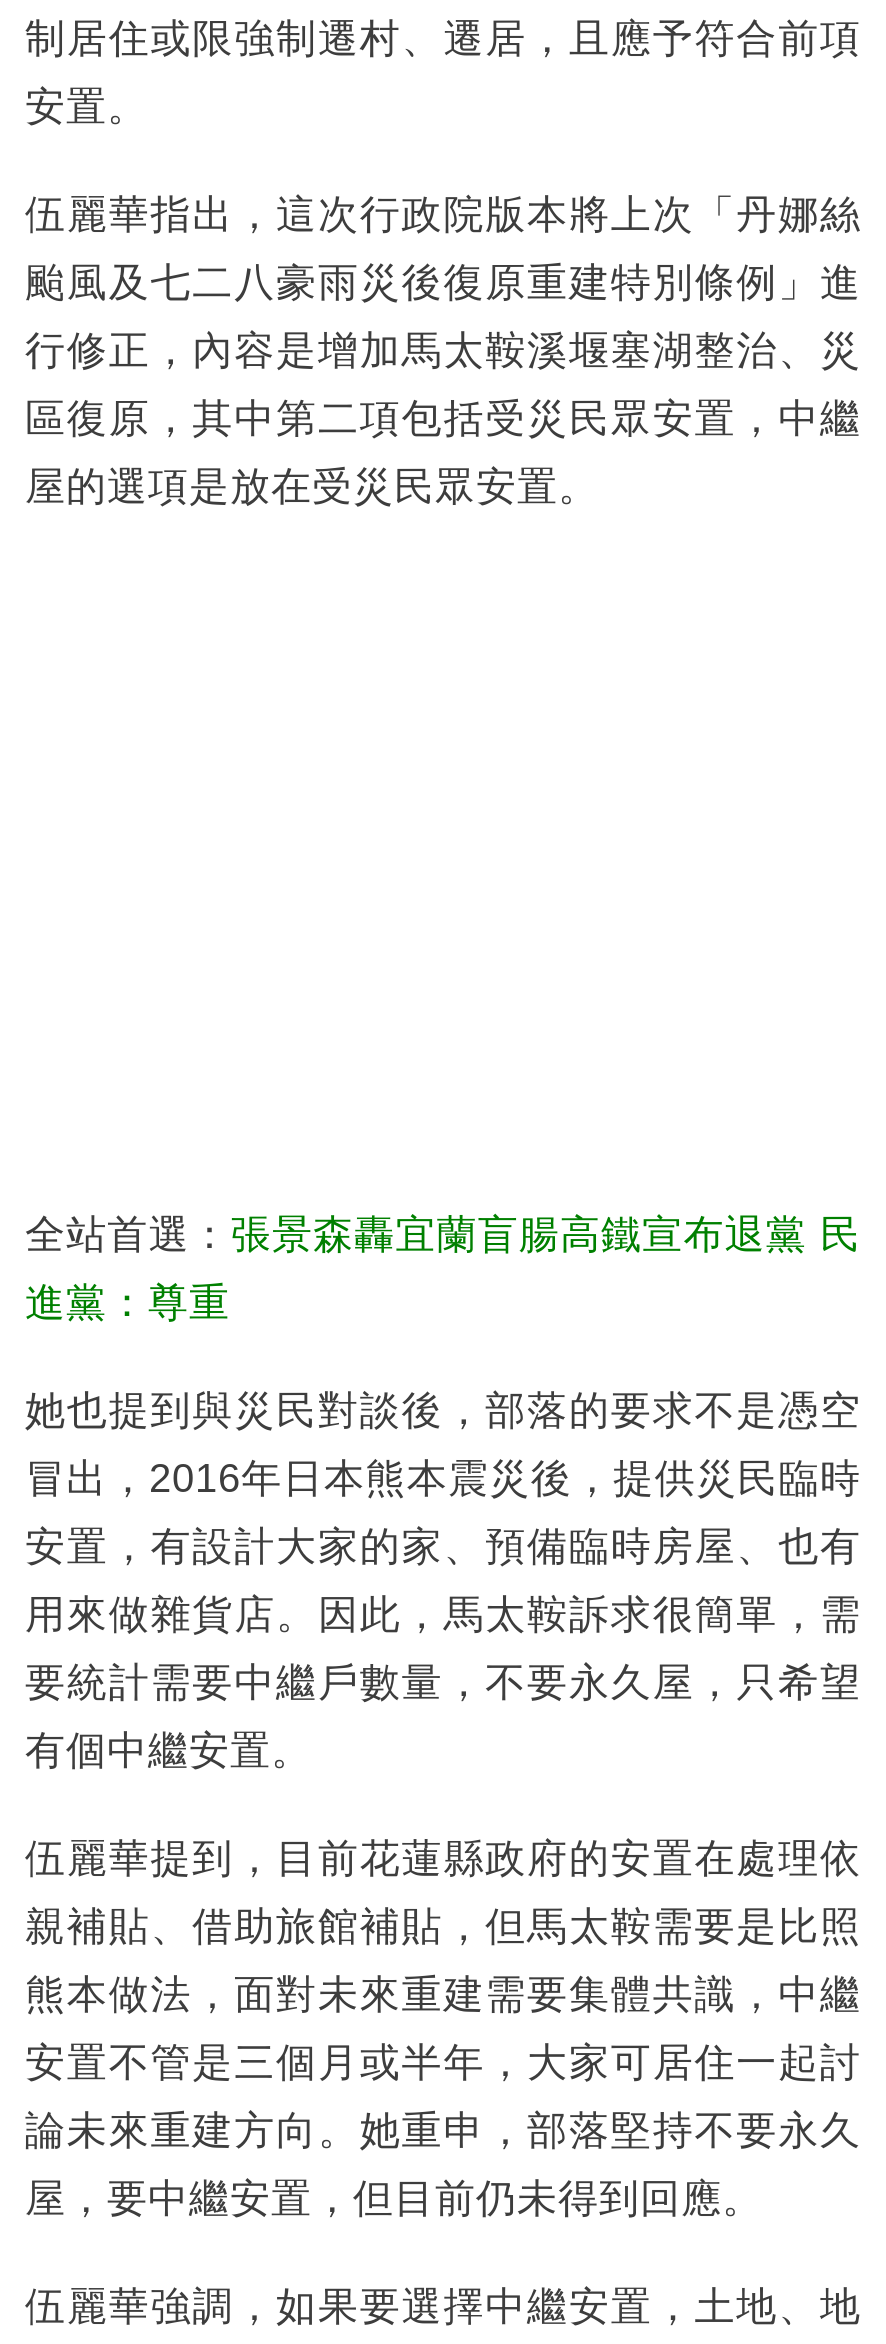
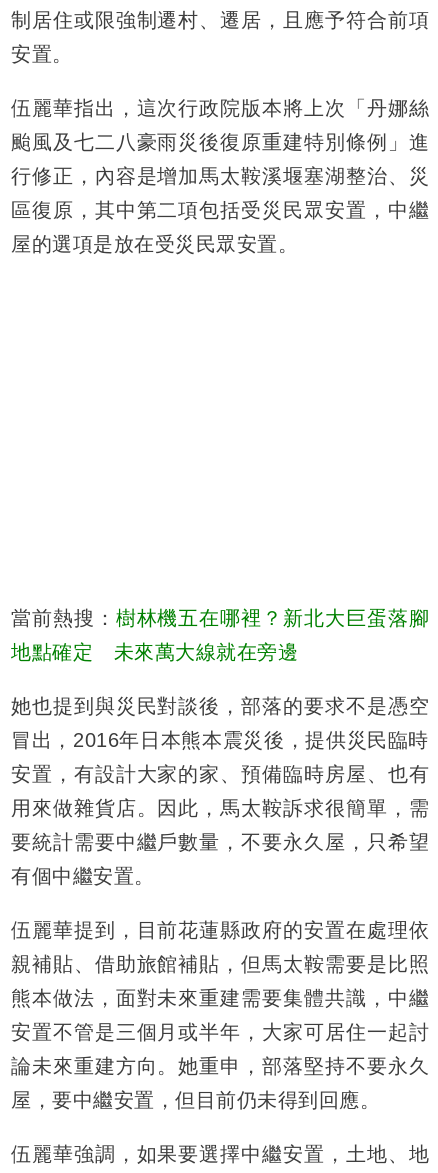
[25,1211,861,1255] 全站首選：張景森轟宜蘭盲腸高鐵宣布退黨 民 -> [11,607,429,629] 當前熱搜：樹林機五在哪裡？新北大巨蛋落腳
[25,1279,230,1323] 進黨：尊重 -> [11,641,298,663] 地點確定 未來萬大線就在旁邊

